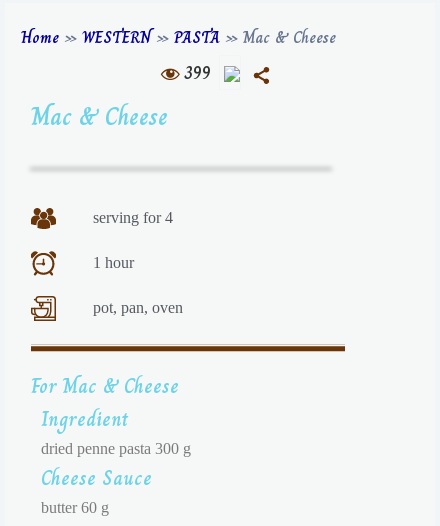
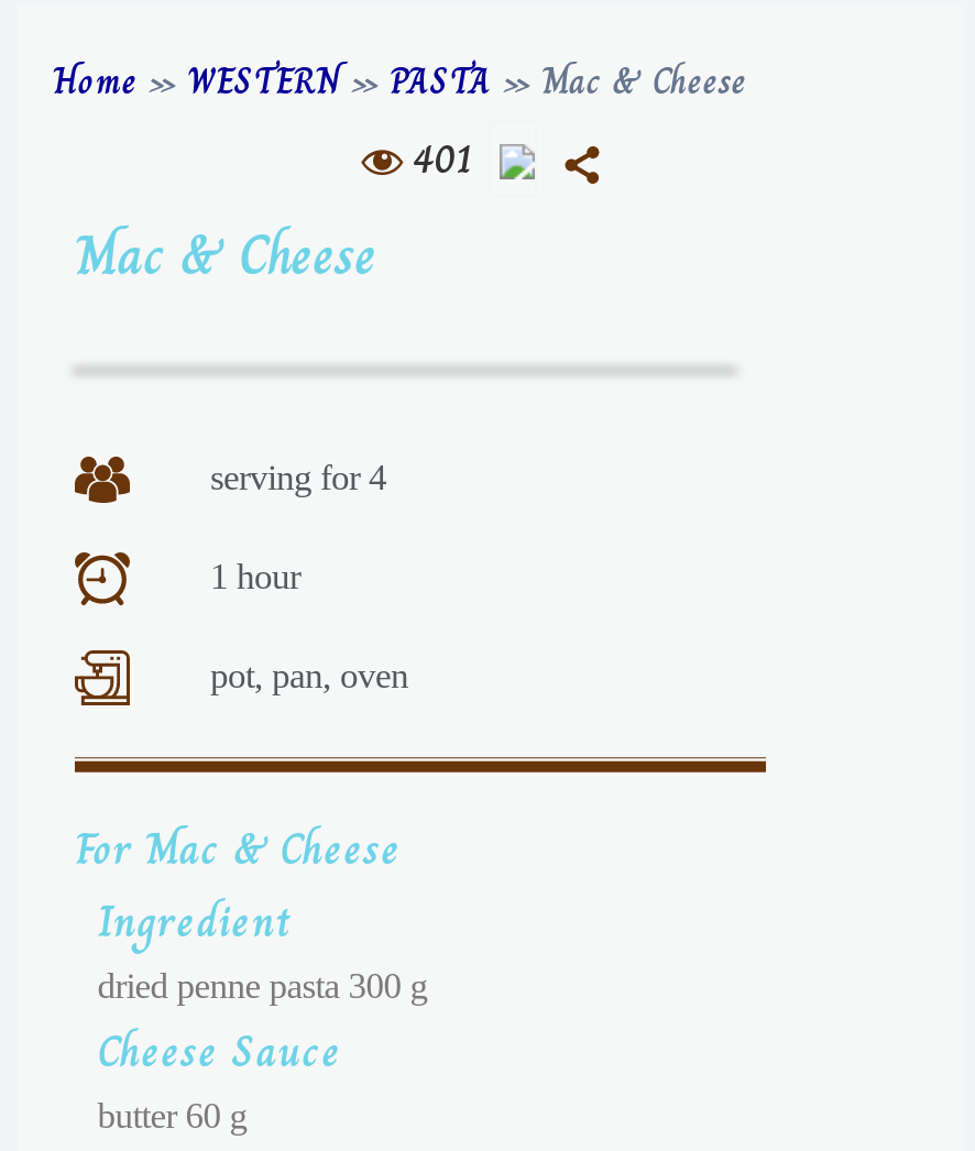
[185,59,211,87] 399 -> [414,129,471,190] 401

